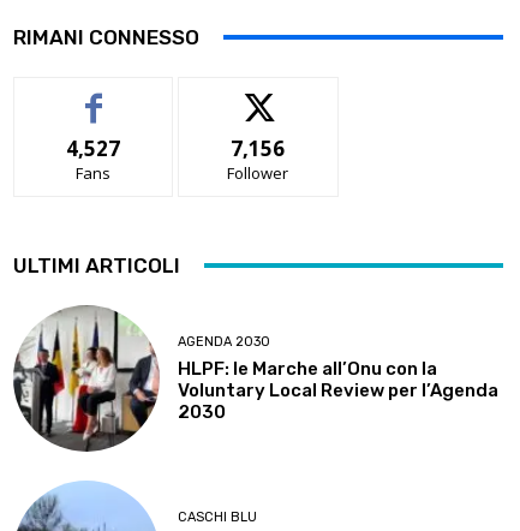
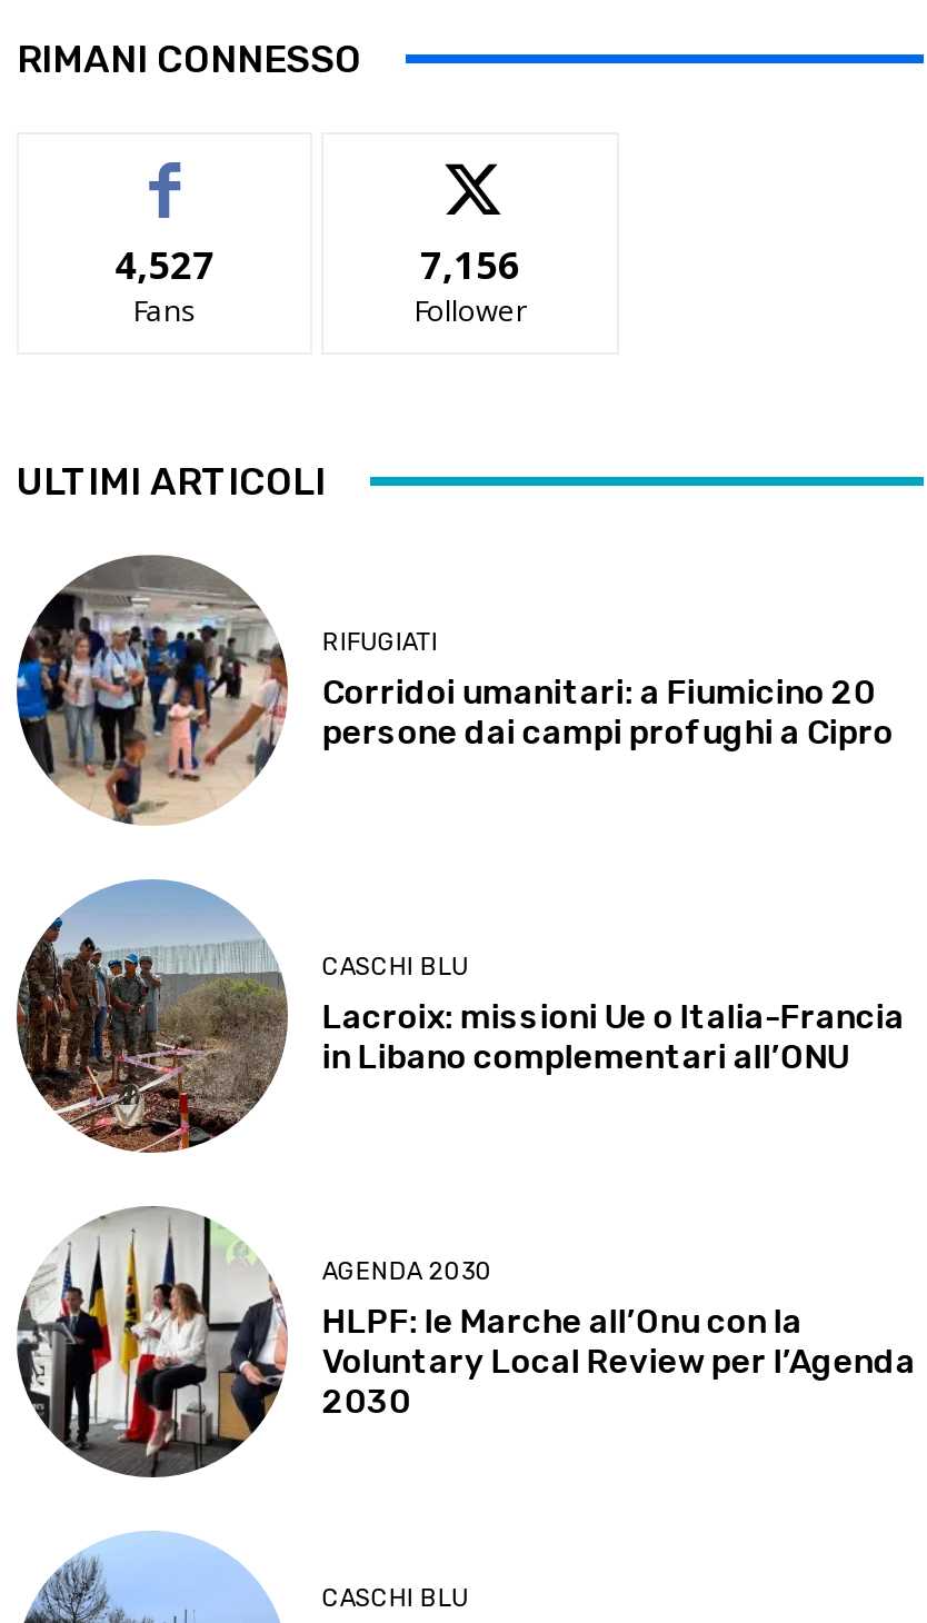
none -> [14,879,905,1153] [image] | CASCHI BLU | Lacroix: missioni Ue o Italia-Francia | in Libano complementari all’ONU
none -> [17,557,893,826] [image] | RIFUGIATI | Corridoi umanitari: a Fiumicino 20 | persone dai campi profughi a Cipro

